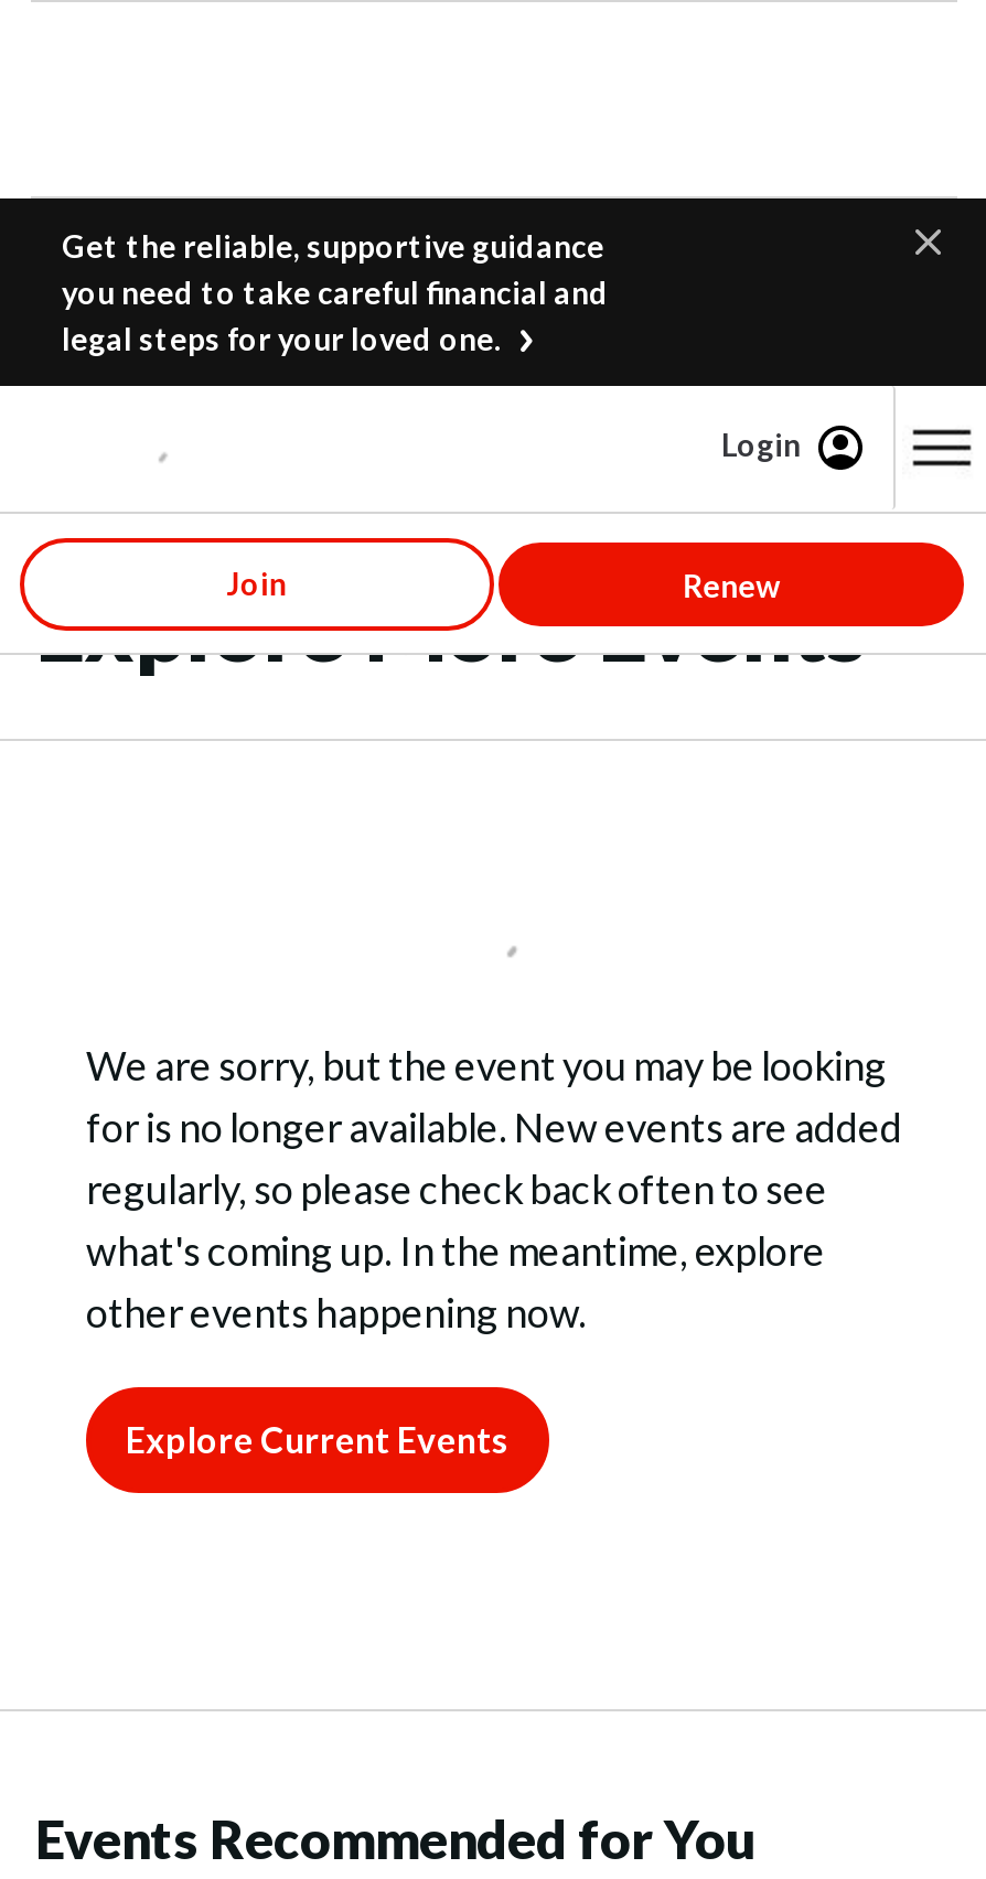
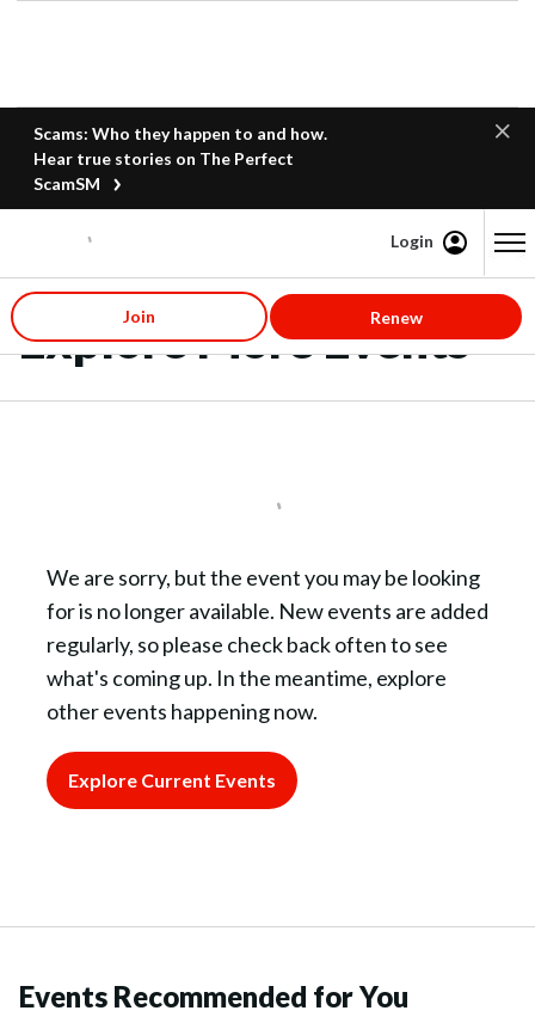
[62,227,609,357] Get the reliable, supportive guidance | you need to take careful financial and | legal steps for your loved one. -> [33,123,327,194] Scams: Who they happen to and how. | Hear true stories on The Perfect | ScamSM

